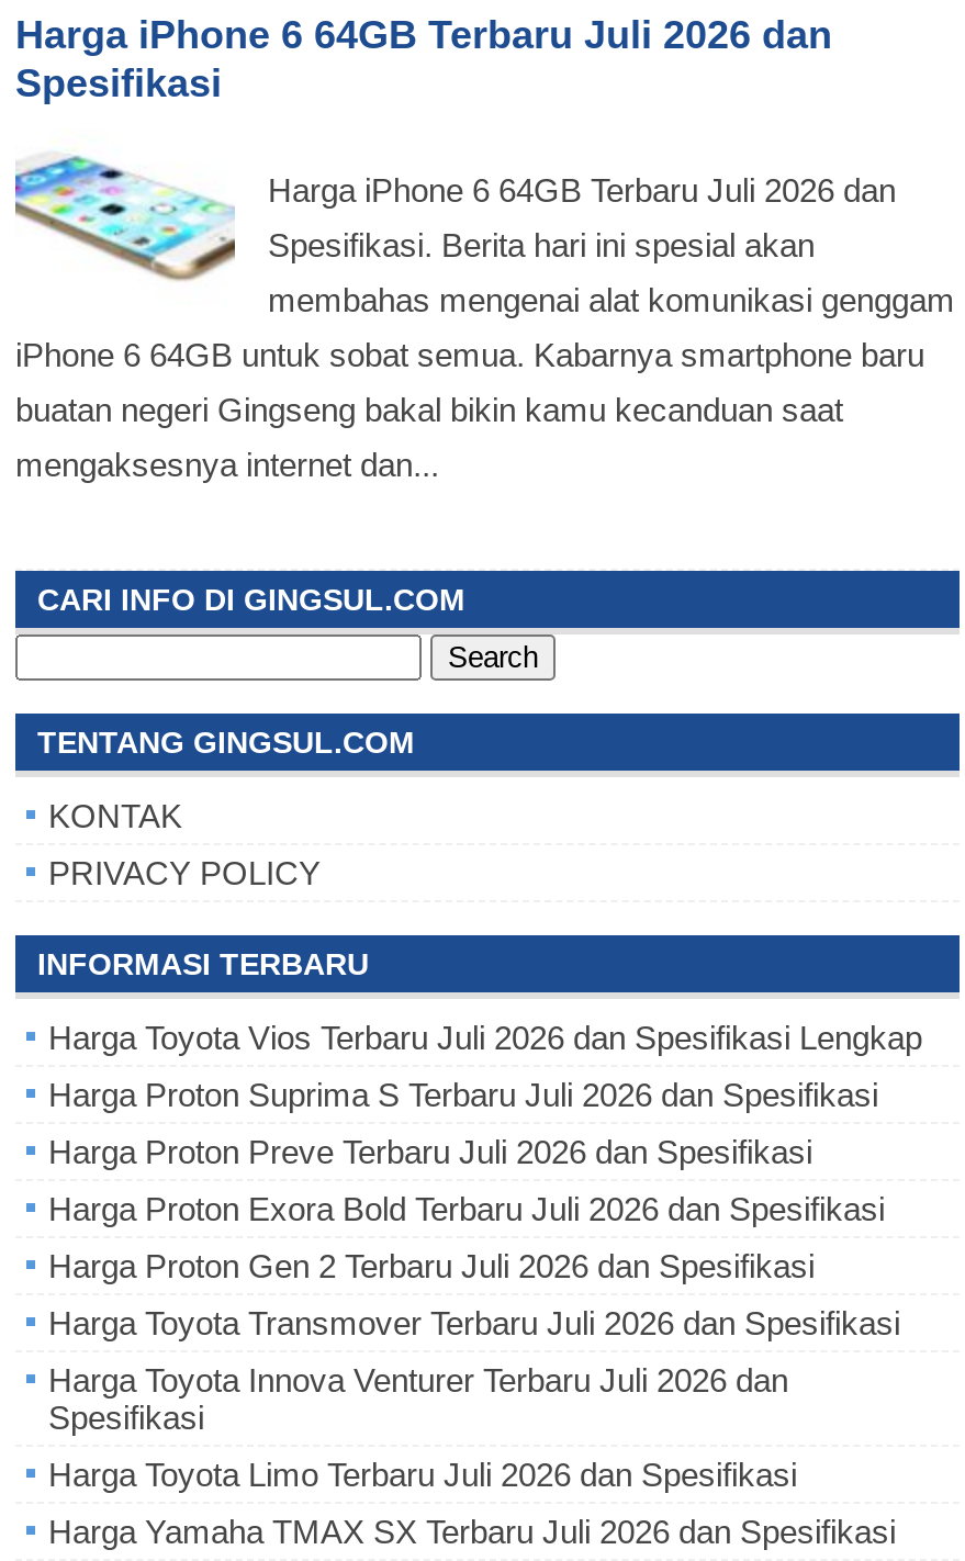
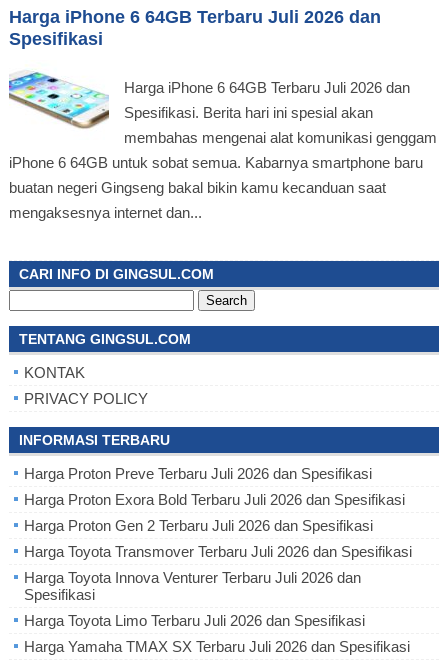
[48,1019,922,1113] Harga Toyota Vios Terbaru Juli 2026 dan Spesifikasi Lengkap | Harga Proton Suprima S Terbaru Juli 2026 dan Spesifikasi -> none

